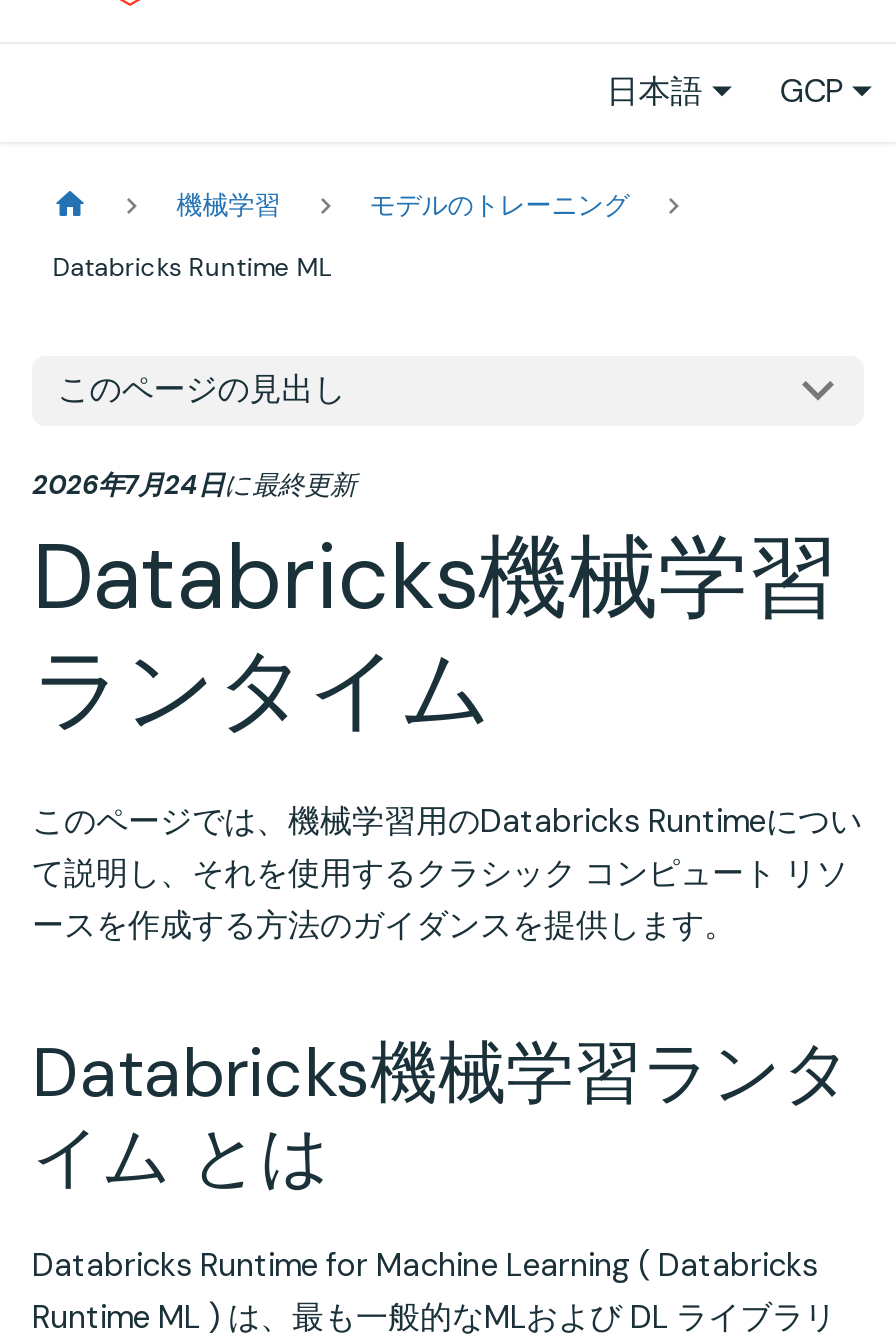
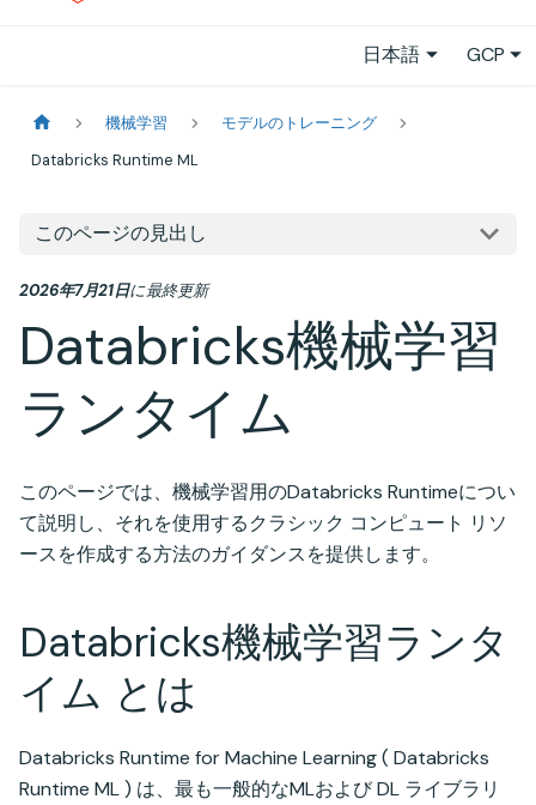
[32,468,356,502] 2026年7月24日に最終更新 -> [19,280,208,301] 2026年7月21日に最終更新

